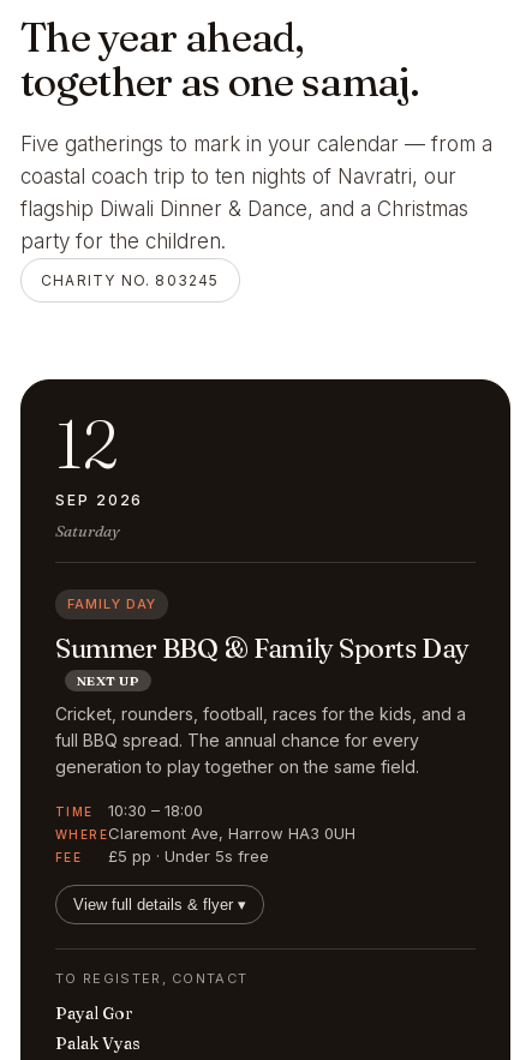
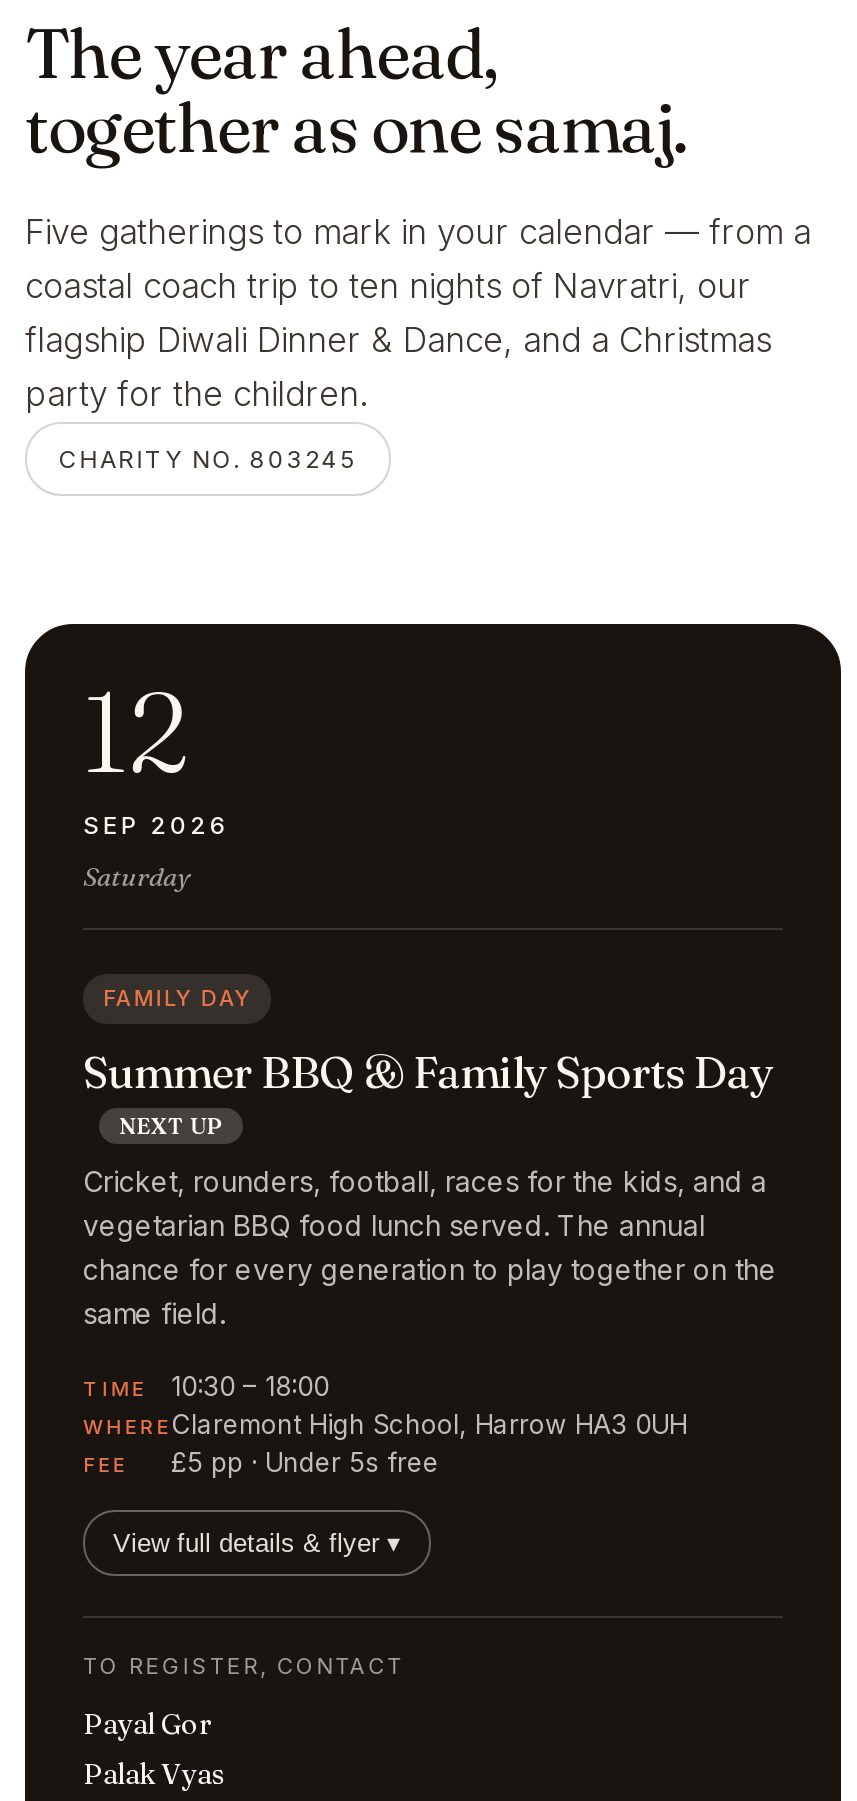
[55,730,419,777] full BBQ spread. The annual chance for every | generation to play together on the same field. -> [83,1208,777,1330] vegetarian BBQ food lunch served. The annual | chance for every generation to play together on the | same field.
[55,824,355,843] WHERE Claremont Ave, Harrow HA3 0UH -> [83,1408,687,1440] WHERE Claremont High School, Harrow HA3 0UH

